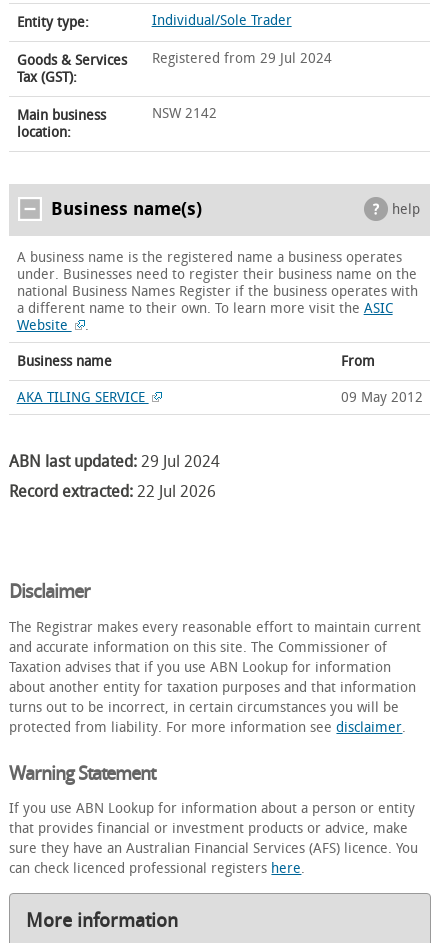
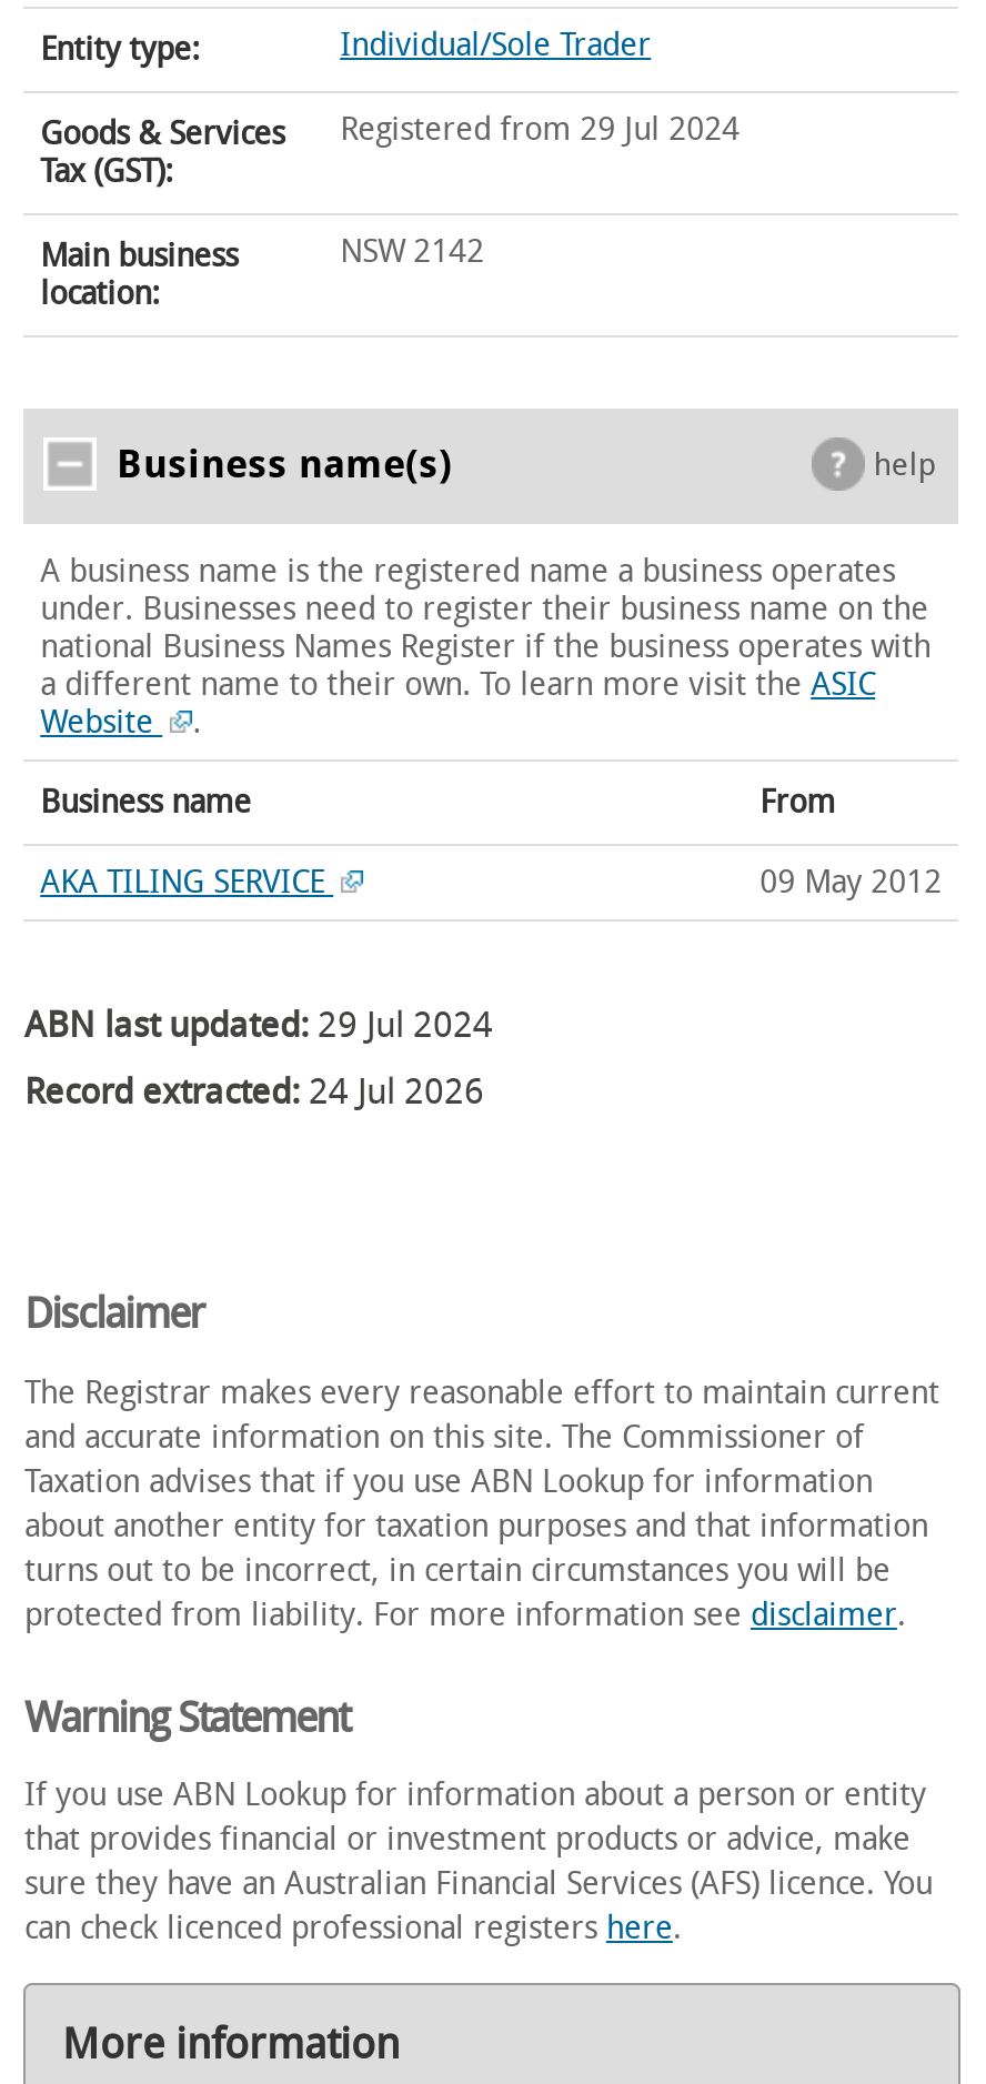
[9,482,216,501] Record extracted: 22 Jul 2026 -> [24,1070,484,1112] Record extracted: 24 Jul 2026

